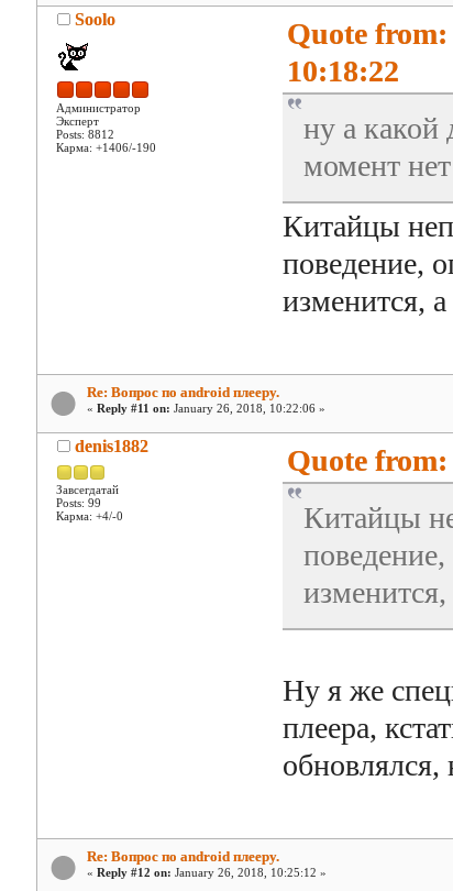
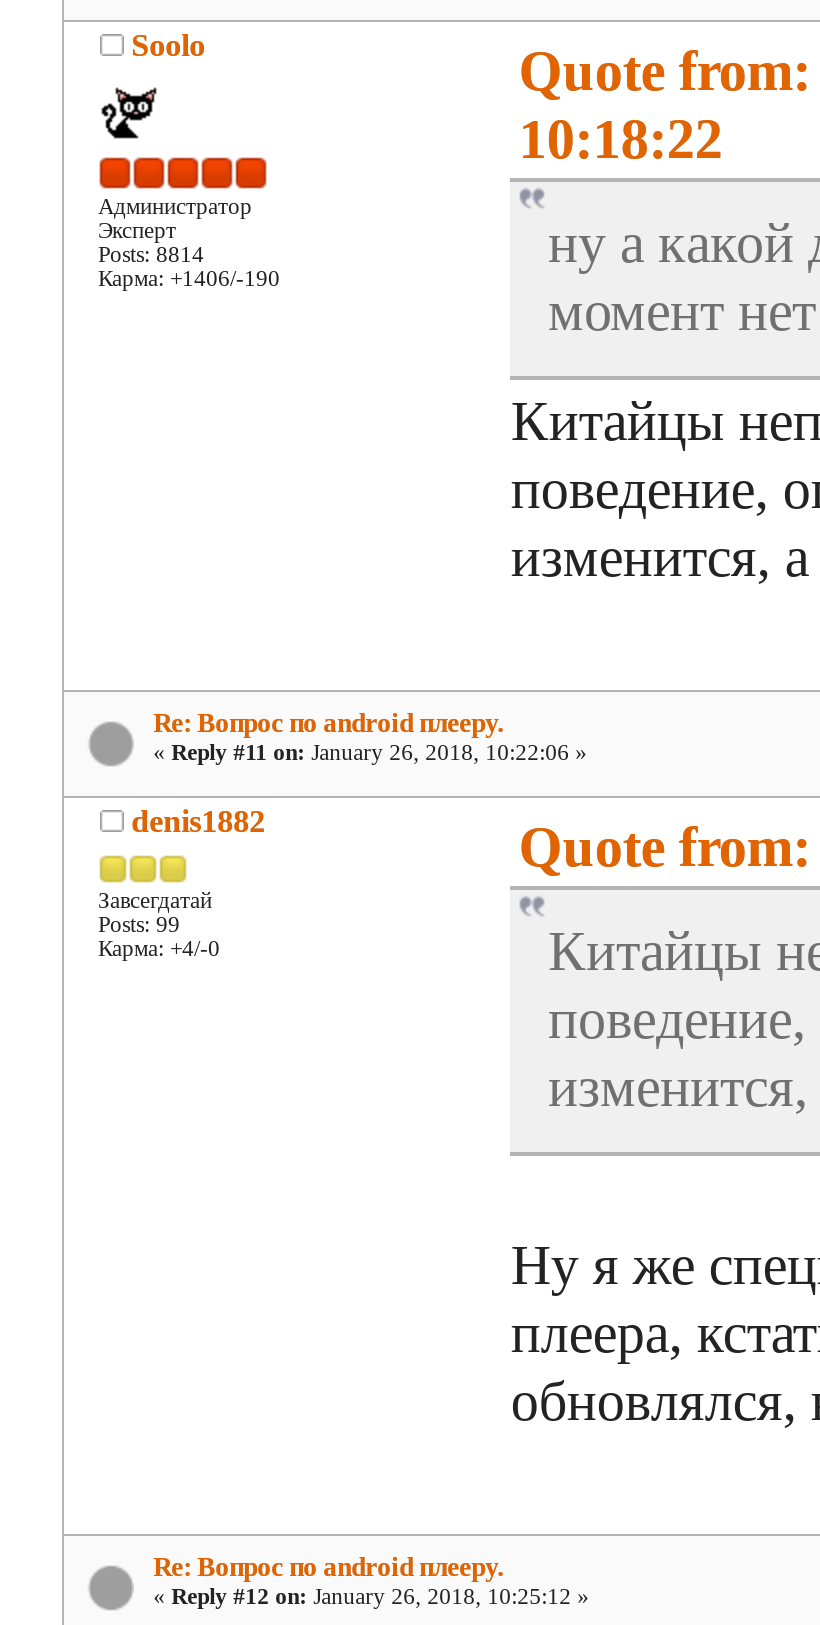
[56,128,114,141] Posts: 8812 -> [98,243,204,267] Posts: 8814

